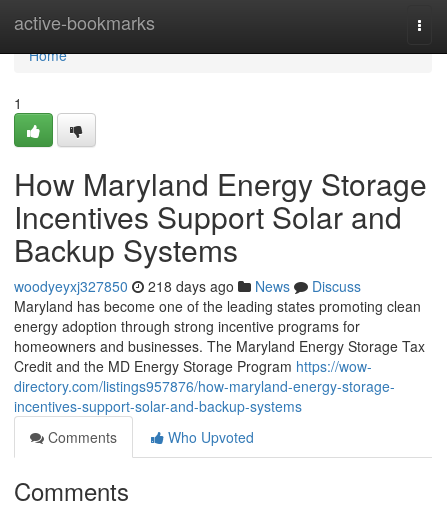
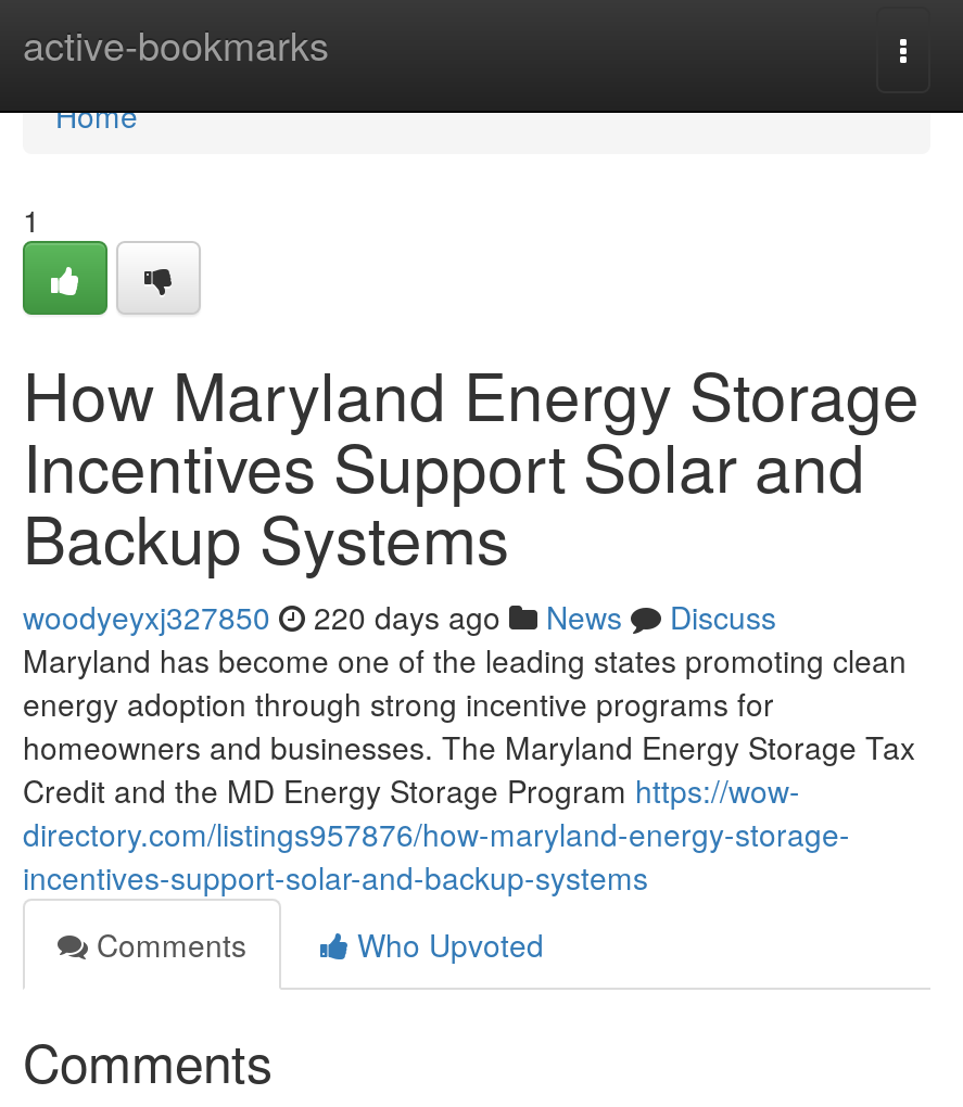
[14,276,361,296] woodyeyxj327850 218 days ago News Discuss -> [23,595,776,638] woodyeyxj327850 220 days ago News Discuss

